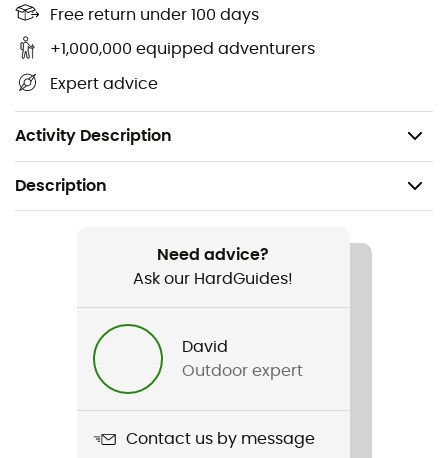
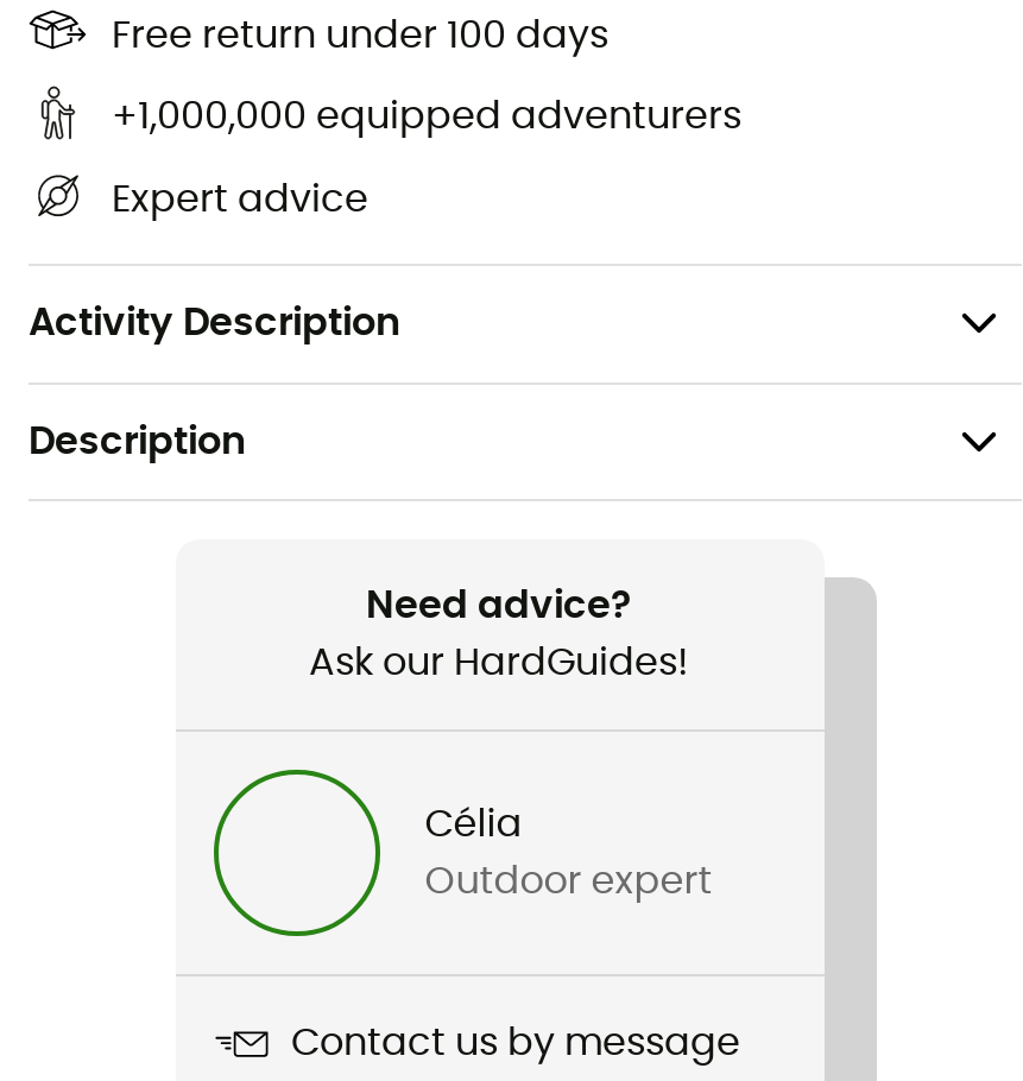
[182,338,228,354] David -> [425,804,522,842] Célia

